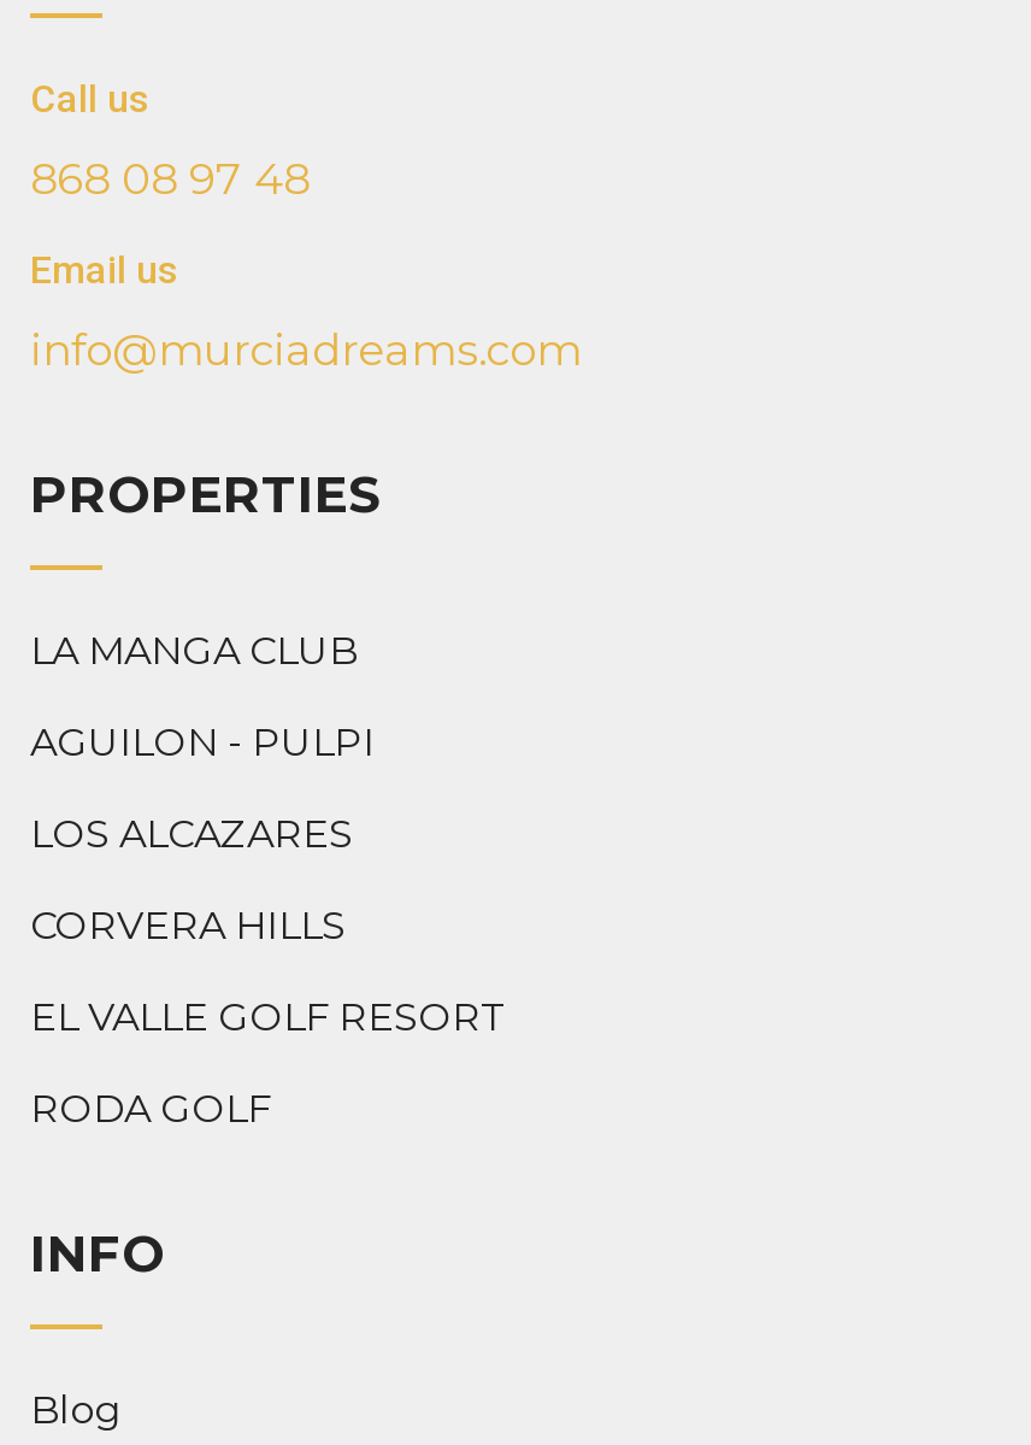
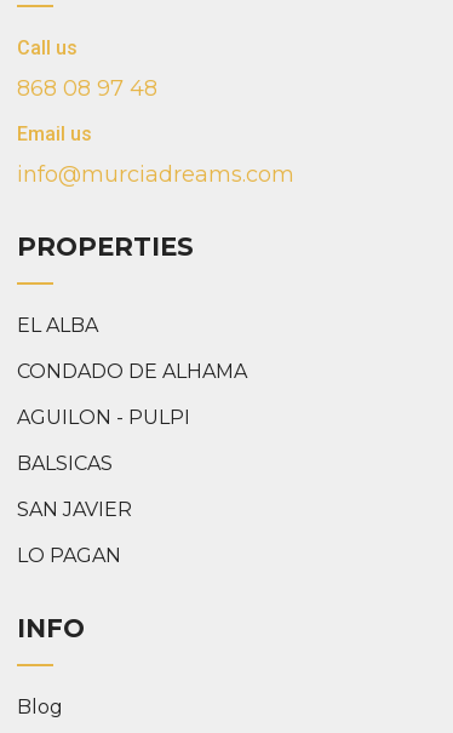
[30,627,358,673] LA MANGA CLUB -> [17,313,247,382] EL ALBA | CONDADO DE ALHAMA
moved [30,719,375,764] -> [17,405,190,428]: AGUILON - PULPI
[30,810,507,1131] LOS ALCAZARES | CORVERA HILLS | EL VALLE GOLF RESORT | RODA GOLF -> [17,451,132,567] BALSICAS | SAN JAVIER | LO PAGAN

